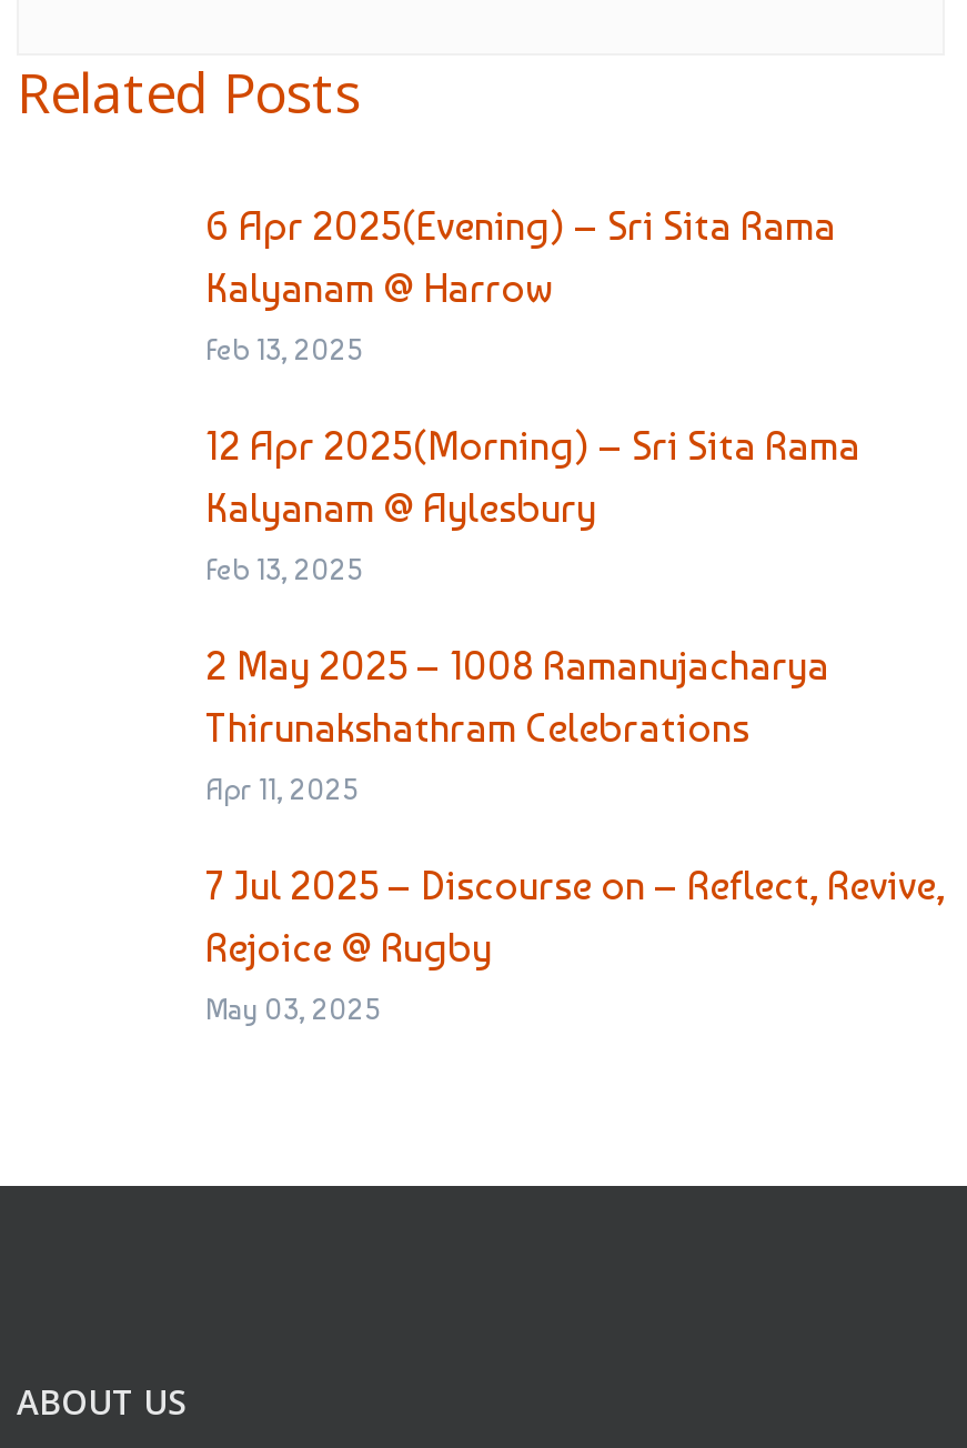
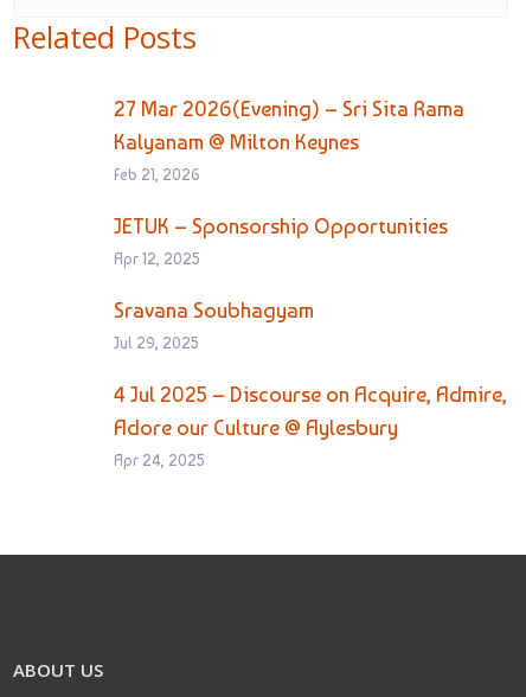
[205,202,836,311] 6 Apr 2025(Evening) – Sri Sita Rama | Kalyanam @ Harrow -> [114,97,464,155] 27 Mar 2026(Evening) – Sri Sita Rama | Kalyanam @ Milton Keynes
[205,333,361,366] Feb 13, 2025 -> [114,167,200,184] Feb 21, 2026
[205,422,860,531] 12 Apr 2025(Morning) – Sri Sita Rama | Kalyanam @ Aylesbury -> [114,214,448,239] JETUK – Sponsorship Opportunities
[205,553,361,586] Feb 13, 2025 -> [114,251,199,268] Apr 12, 2025
[205,642,829,751] 2 May 2025 – 1008 Ramanujacharya | Thirunakshathram Celebrations -> [114,298,314,323] Sravana Soubhagyam
[205,773,356,806] Apr 11, 2025 -> [114,335,198,353] Jul 29, 2025
[205,862,945,971] 7 Jul 2025 – Discourse on – Reflect, Revive, | Rejoice @ Rugby -> [114,382,507,440] 4 Jul 2025 – Discourse on Acquire, Admire, | Adore our Culture @ Aylesbury
[205,993,379,1026] May 03, 2025 -> [114,452,204,470] Apr 24, 2025

